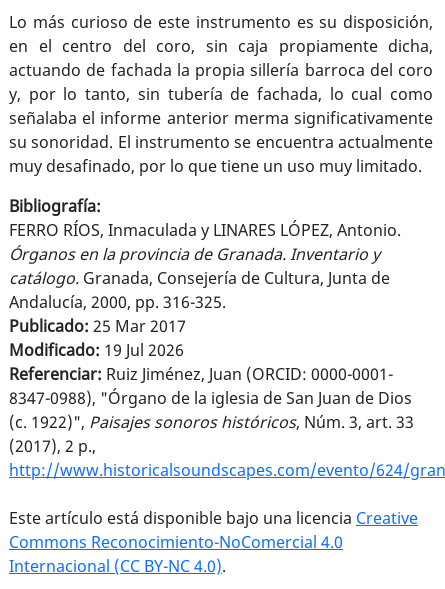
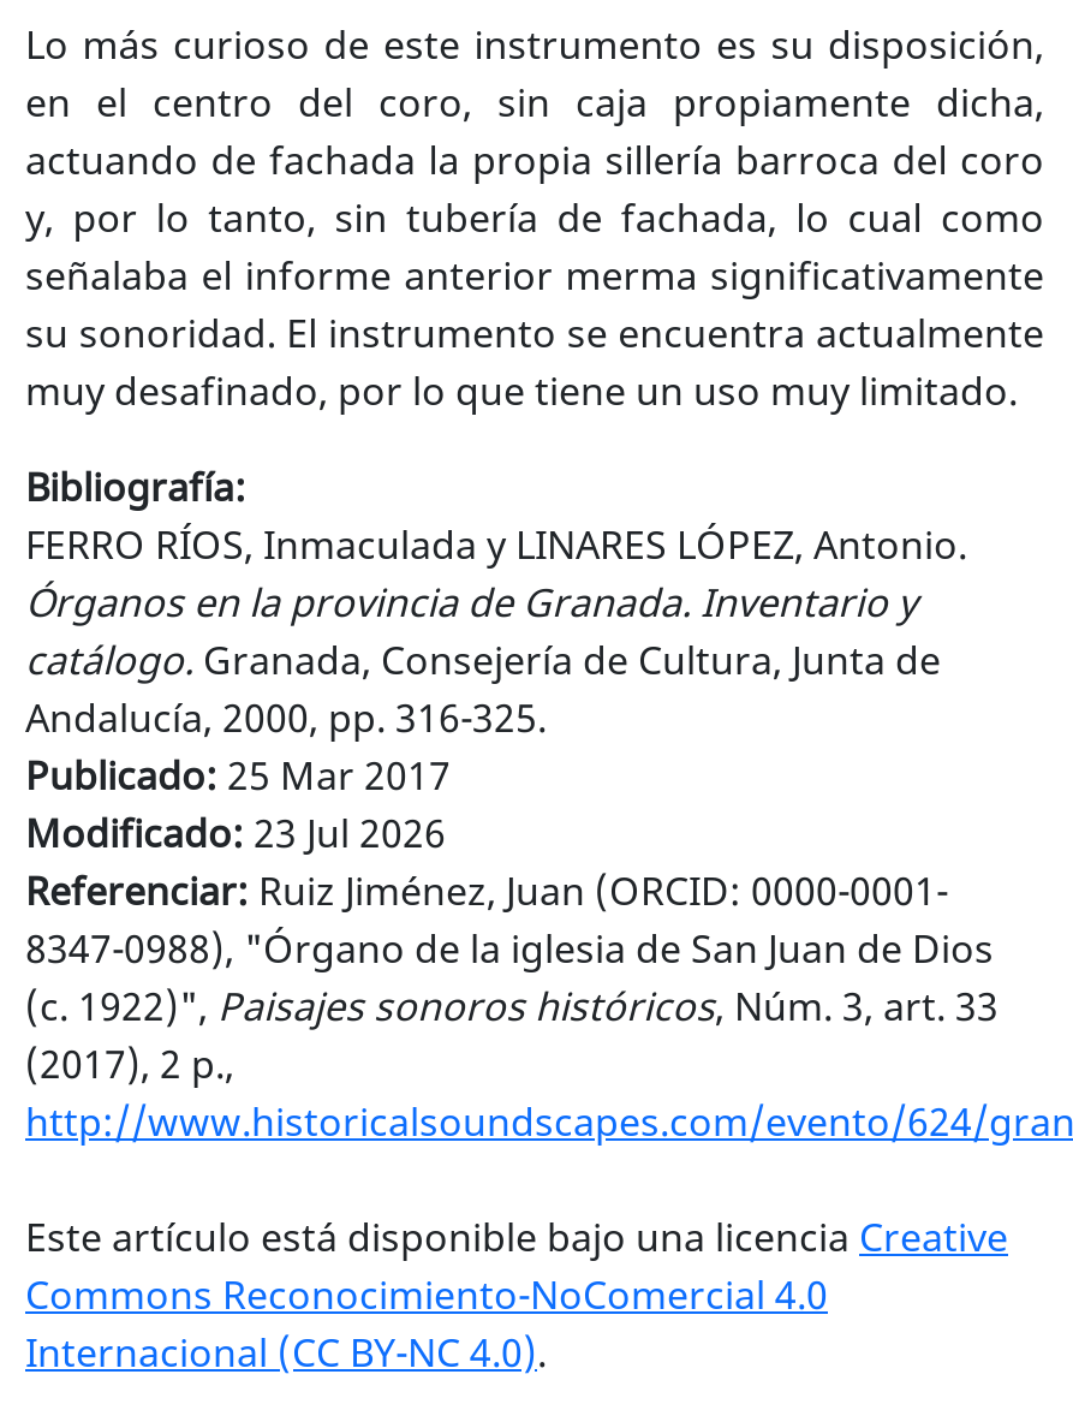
[9,339,184,361] Modificado: 19 Jul 2026 -> [25,807,446,859] Modificado: 23 Jul 2026

